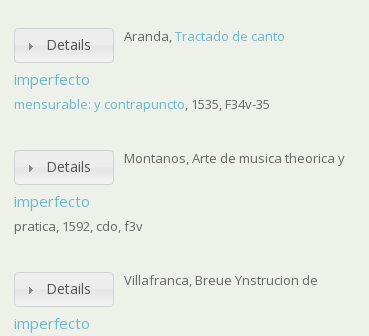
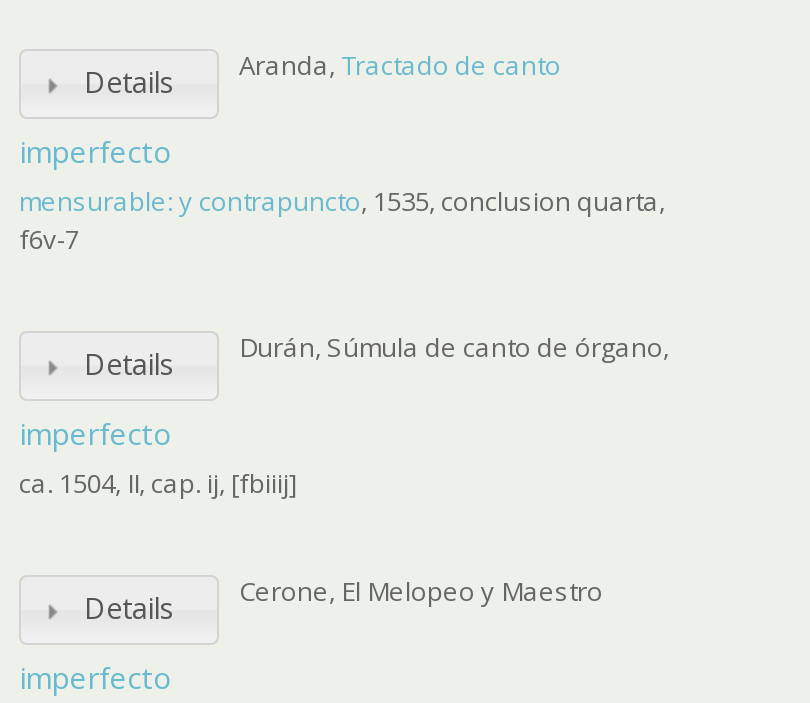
[14,95,270,113] mensurable: y contrapuncto, 1535, F34v-35 -> [19,183,665,257] mensurable: y contrapuncto, 1535, conclusion quarta, | f6v-7
[124,149,345,167] Montanos, Arte de musica theorica y -> [239,329,669,365] Durán, Súmula de canto de órgano,
[14,217,143,235] pratica, 1592, cdo, f3v -> [19,465,297,501] ca. 1504, II, cap. ij, [fbiiij]
[124,271,318,289] Villafranca, Breue Ynstrucion de -> [239,573,603,609] Cerone, El Melopeo y Maestro

